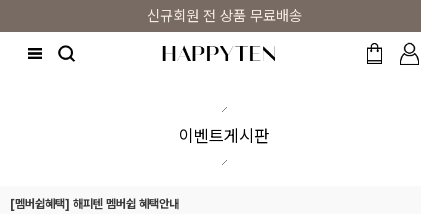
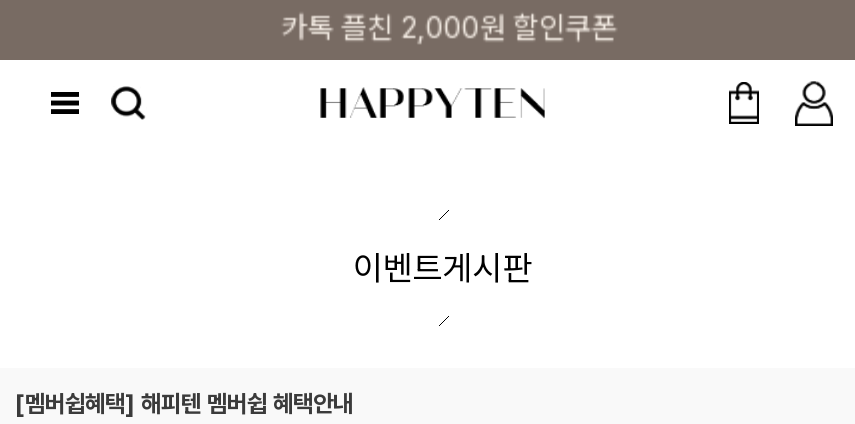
[146,7,301,25] 신규회원 전 상품 무료배송 -> [275,10,611,46] 카톡 플친 2,000원 할인쿠폰

